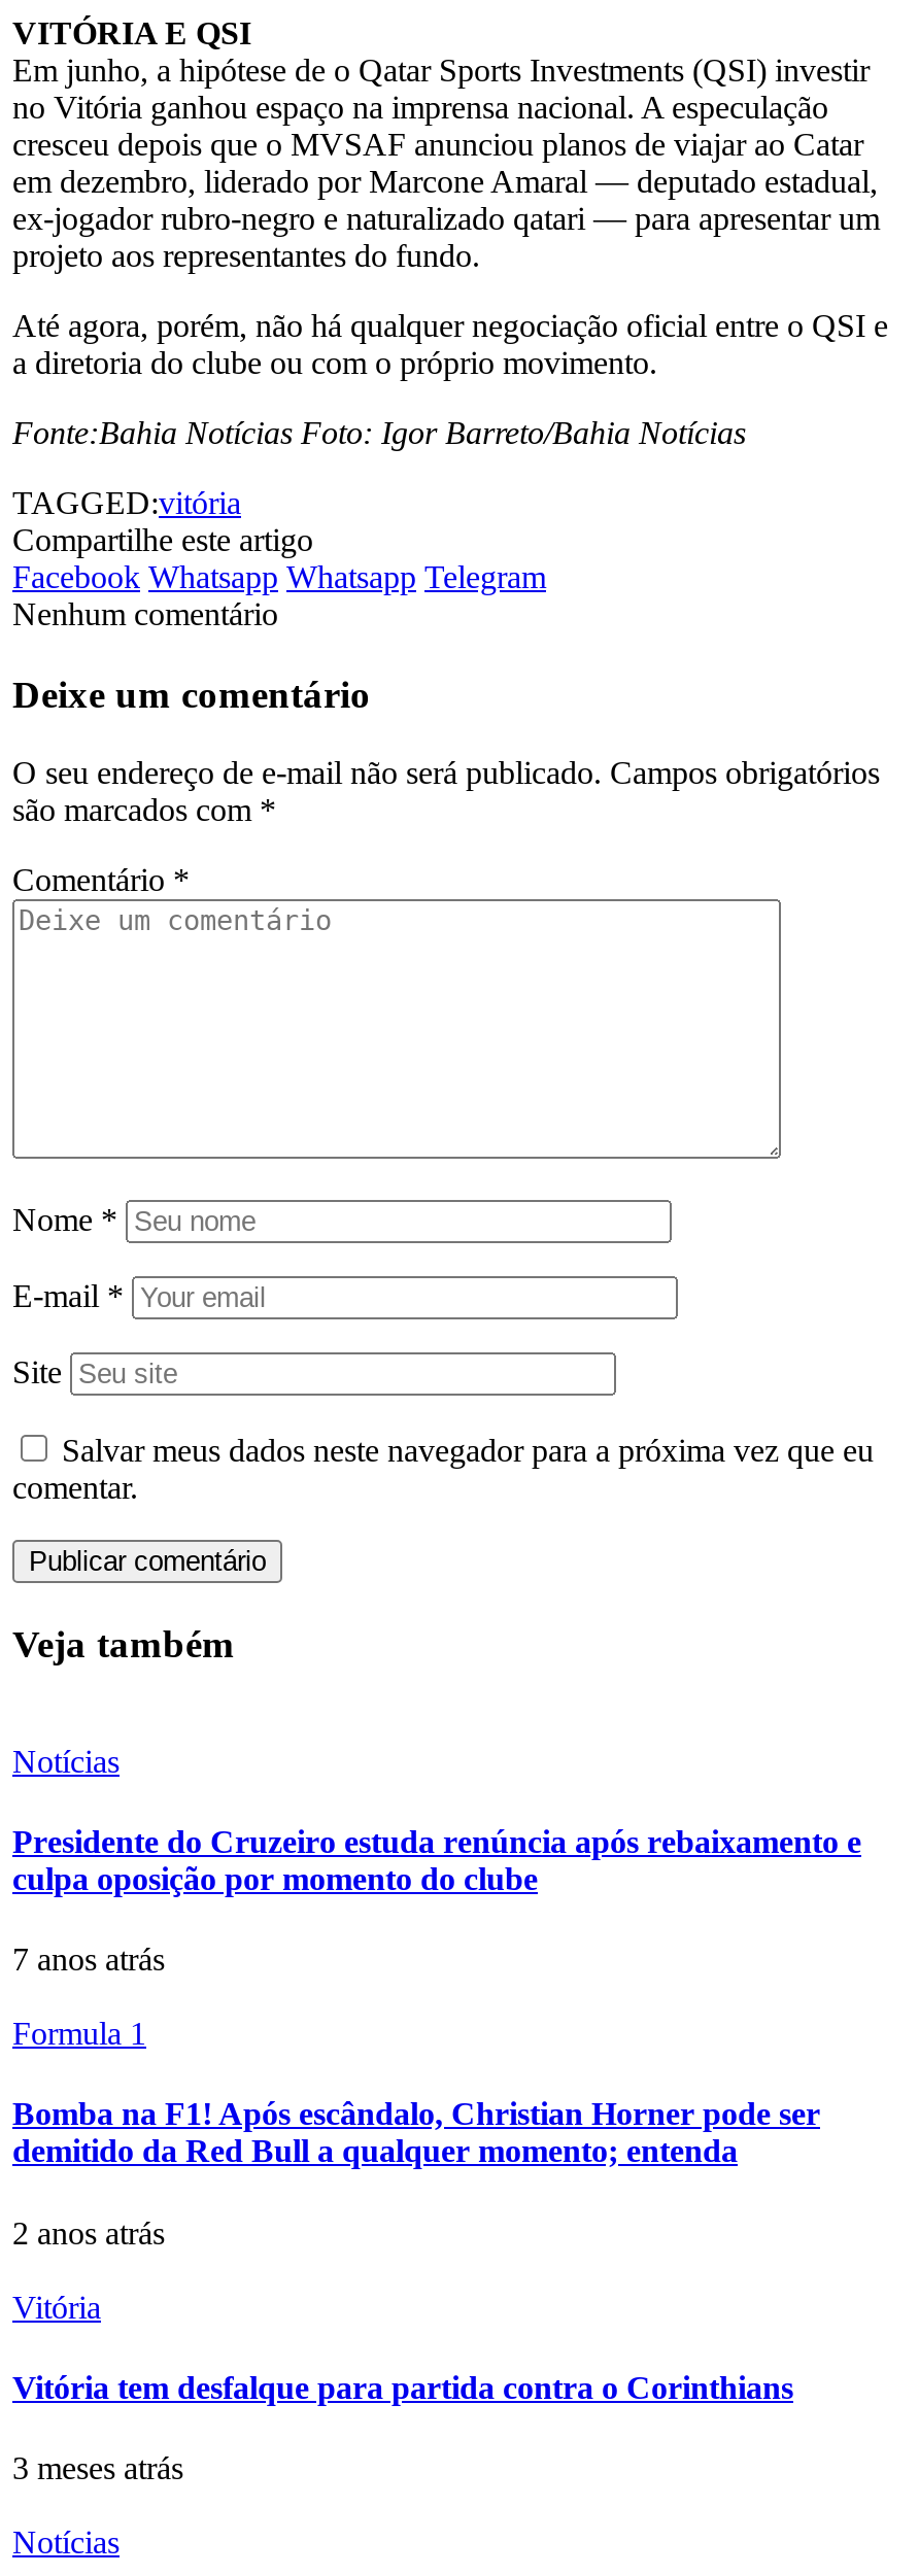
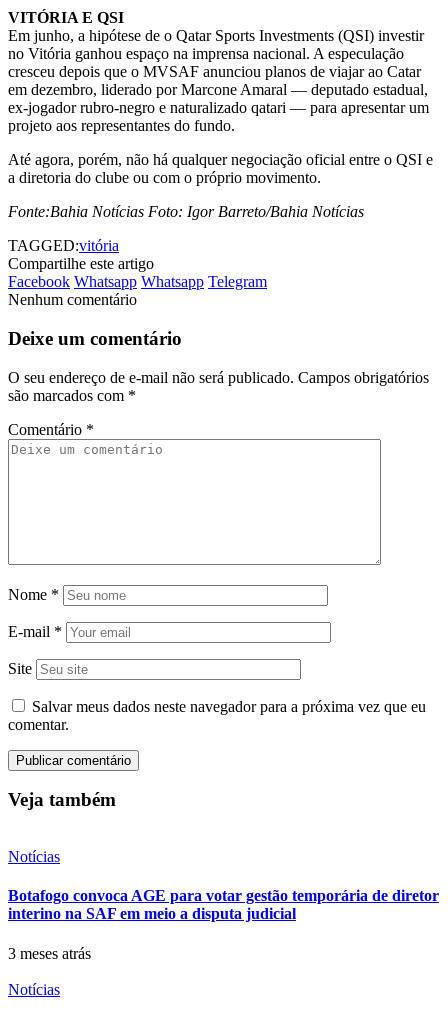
[12,1824,861,2405] Presidente do Cruzeiro estuda renúncia após rebaixamento e | culpa oposição por momento do clube | 7 anos atrás | Formula 1 | Bomba na F1! Após escândalo, Christian Horner pode ser | demitido da Red Bull a qualquer momento; entenda | 2 anos atrás | Vitória | Vitória tem desfalque para partida contra o Corinthians -> [8,887,439,922] Botafogo convoca AGE para votar gestão temporária de diretor | interino na SAF em meio a disputa judicial

